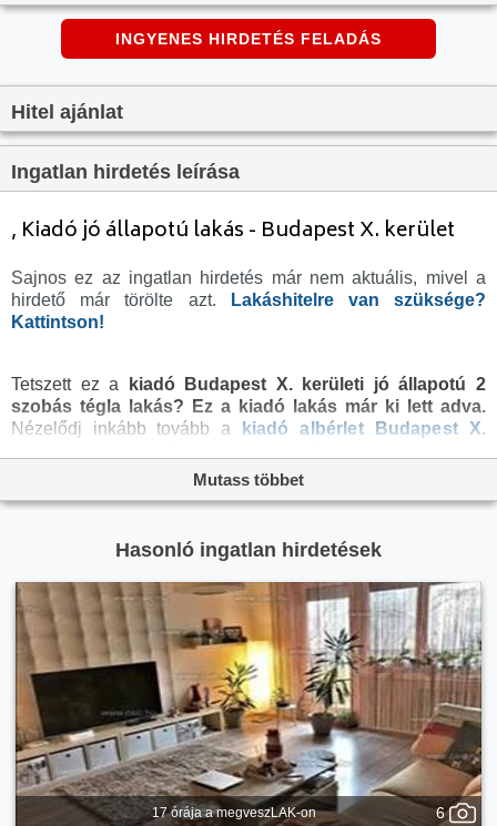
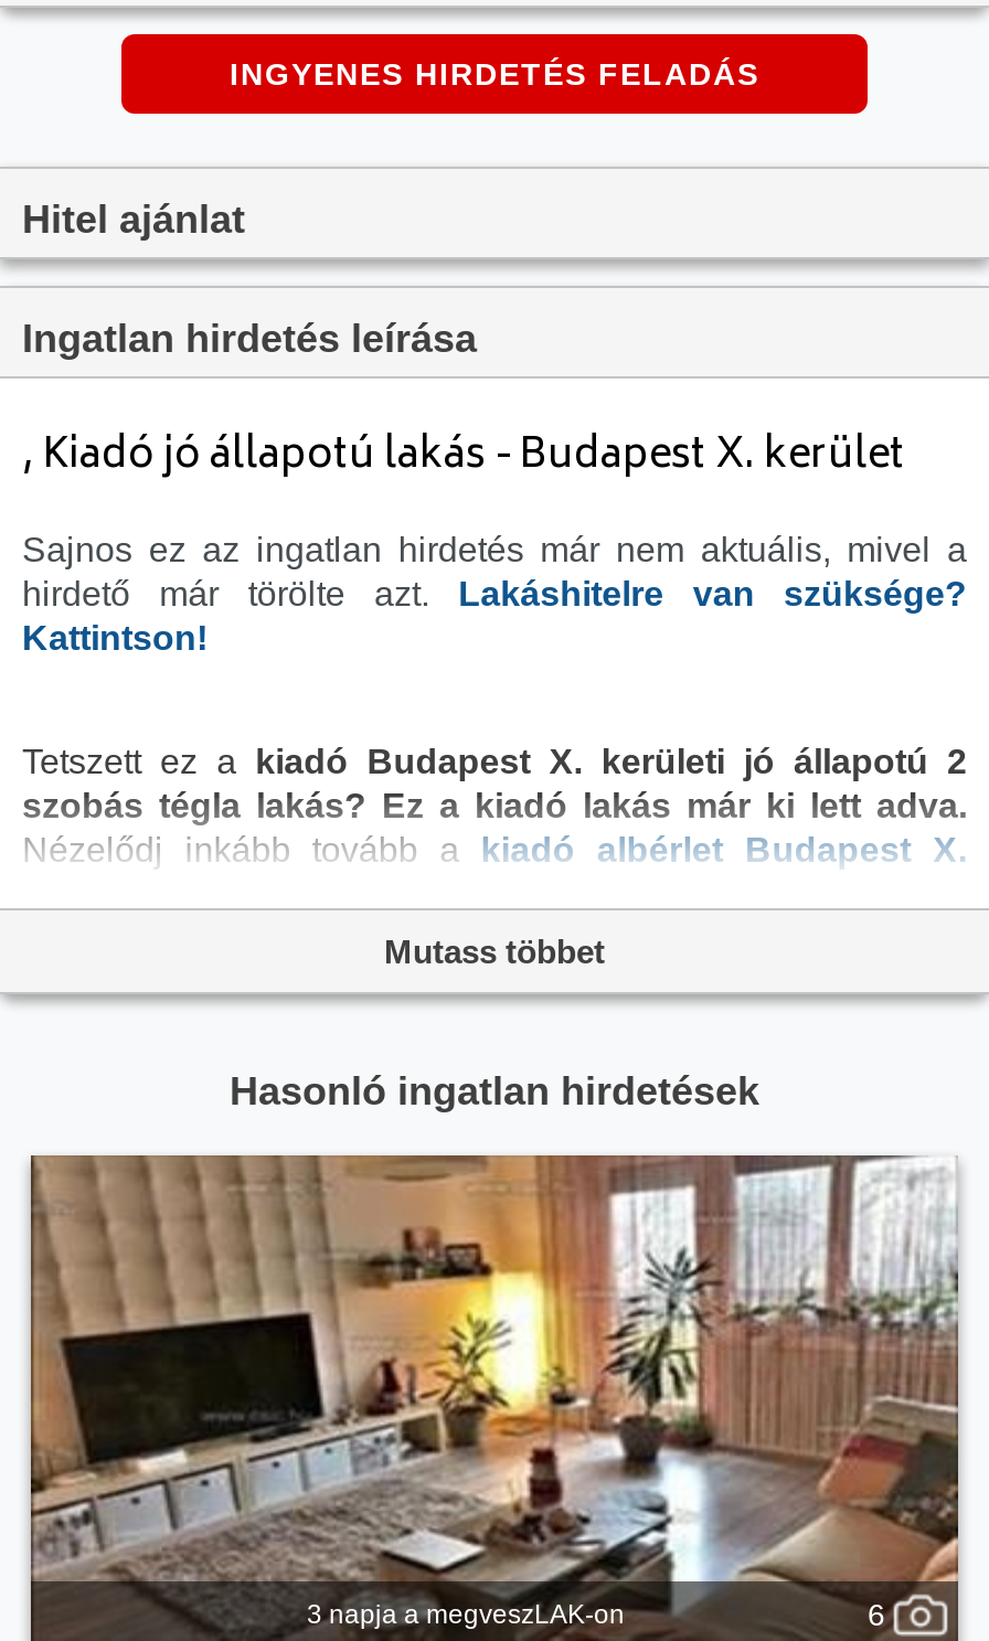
[152,805,316,821] 17 órája a megveszLAK-on -> [307,1600,625,1630] 3 napja a megveszLAK-on

